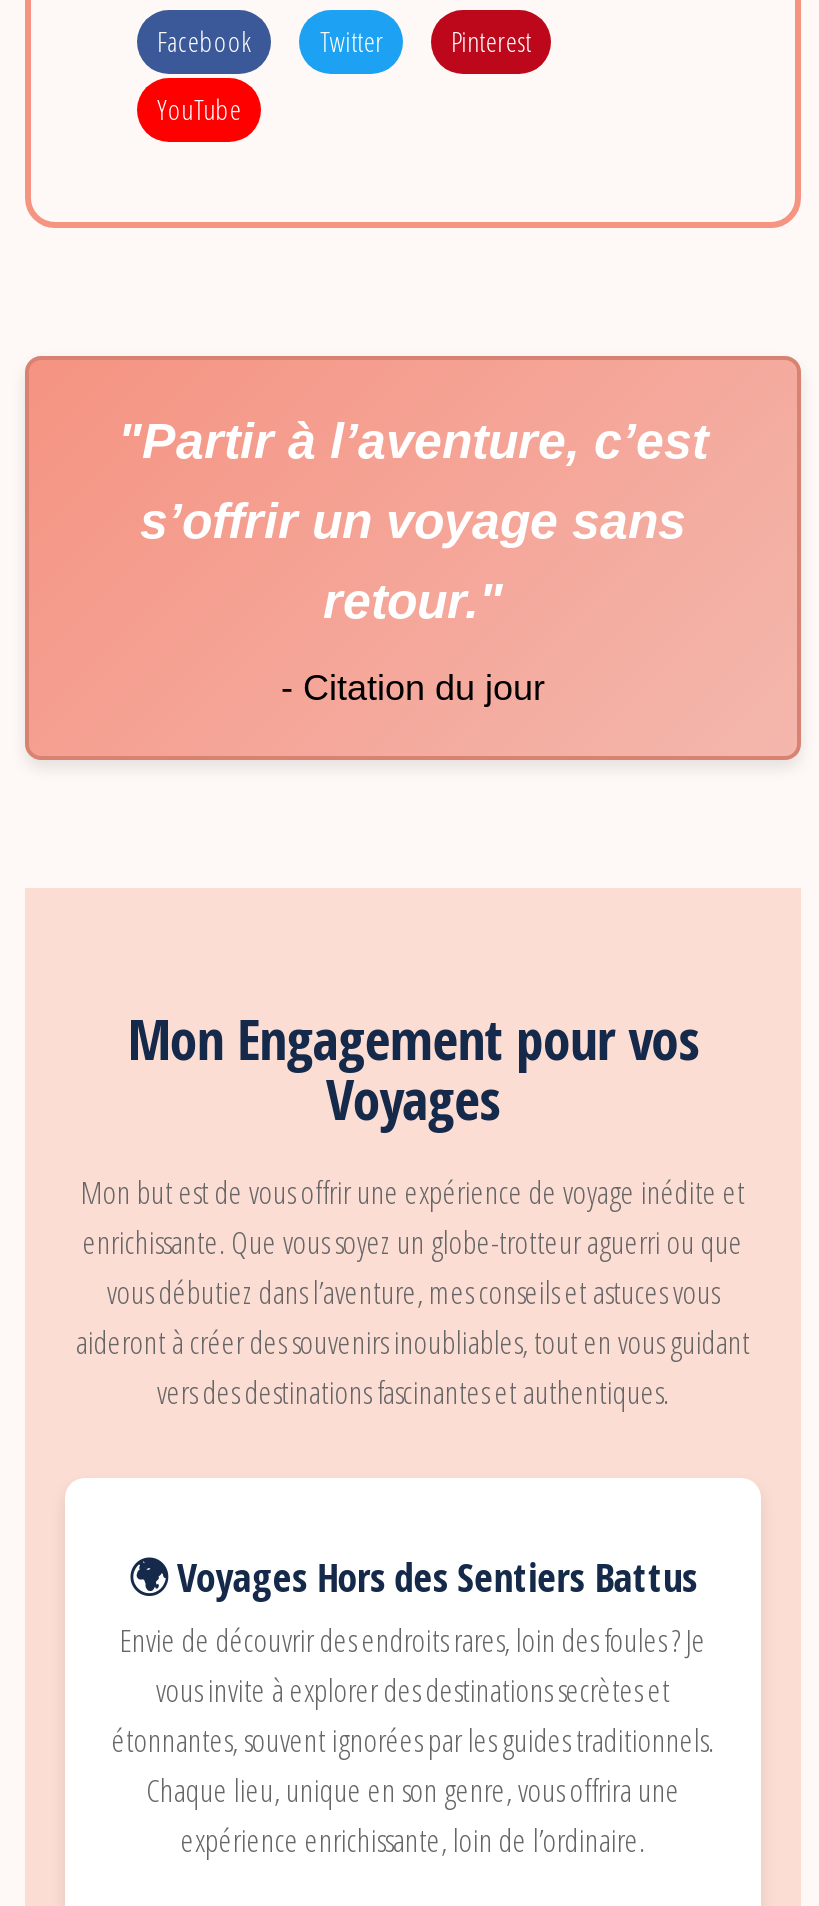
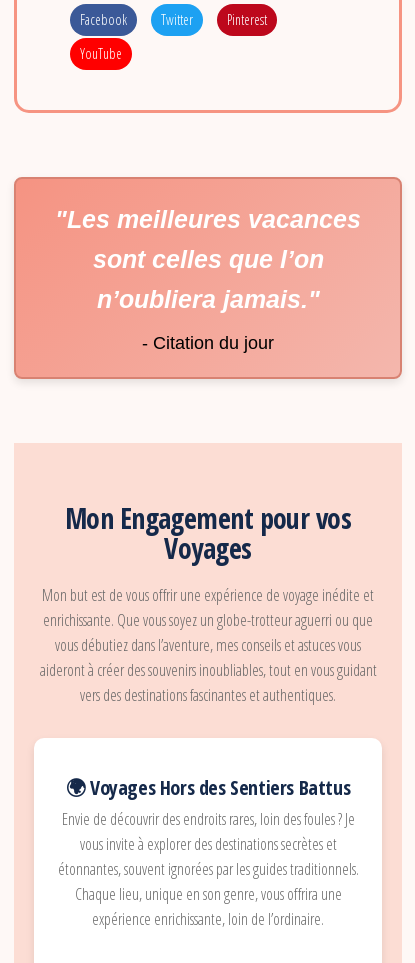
[118,412,708,628] "Partir à l’aventure, c’est | s’offrir un voyage sans | retour." -> [55,205,361,313] "Les meilleures vacances | sont celles que l’on | n’oubliera jamais."

